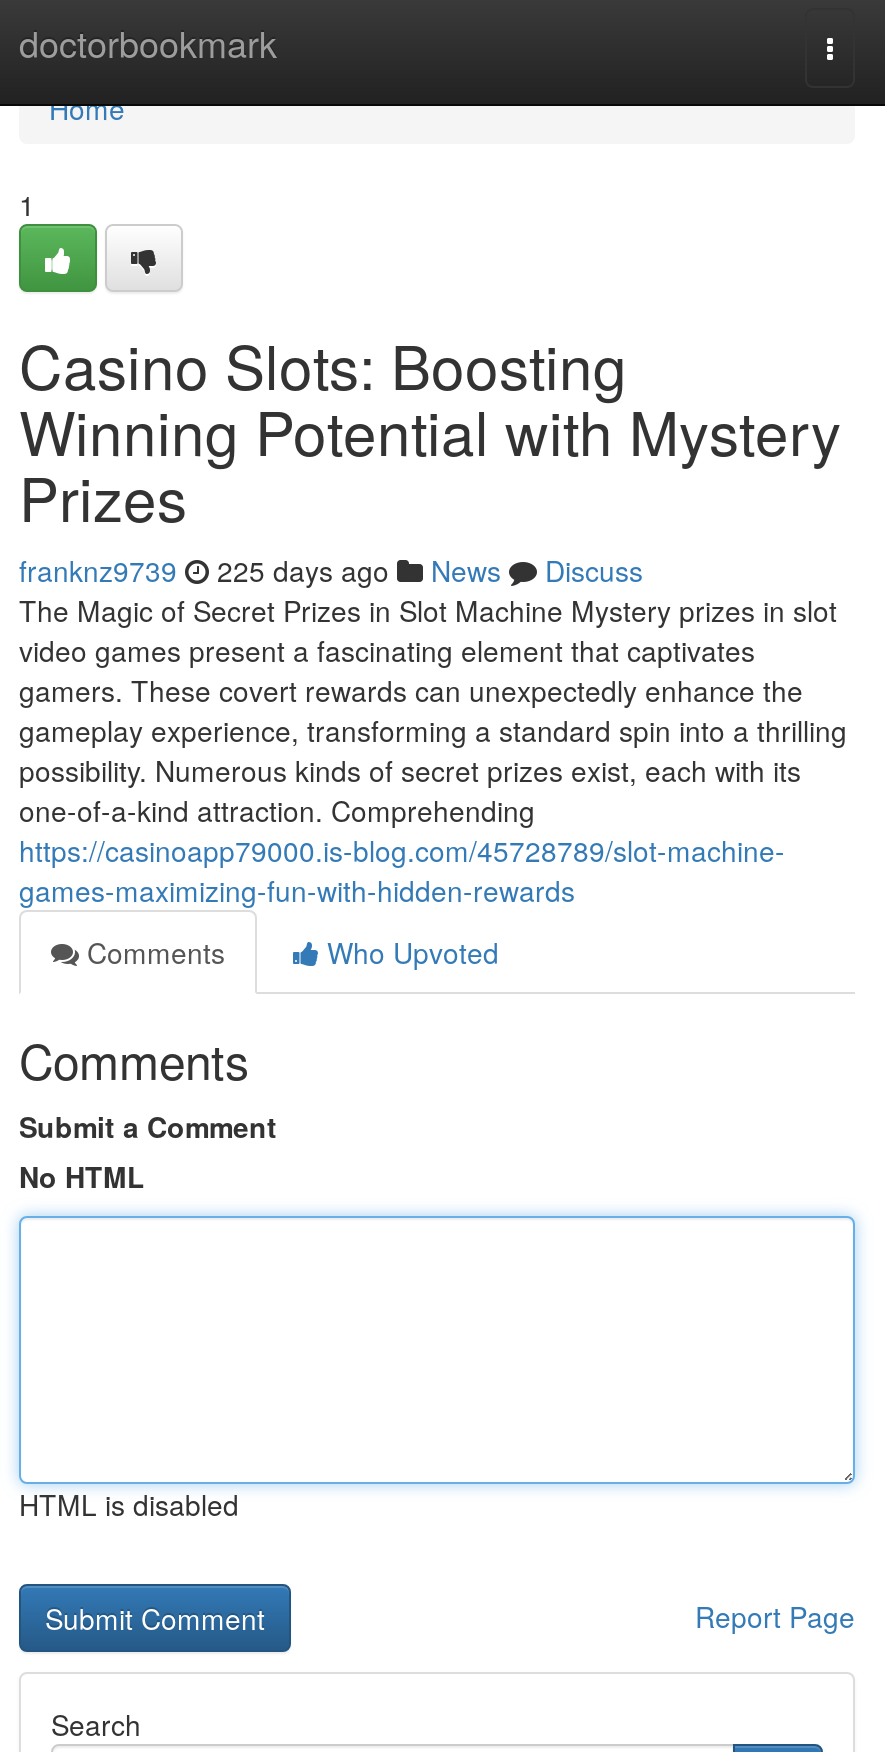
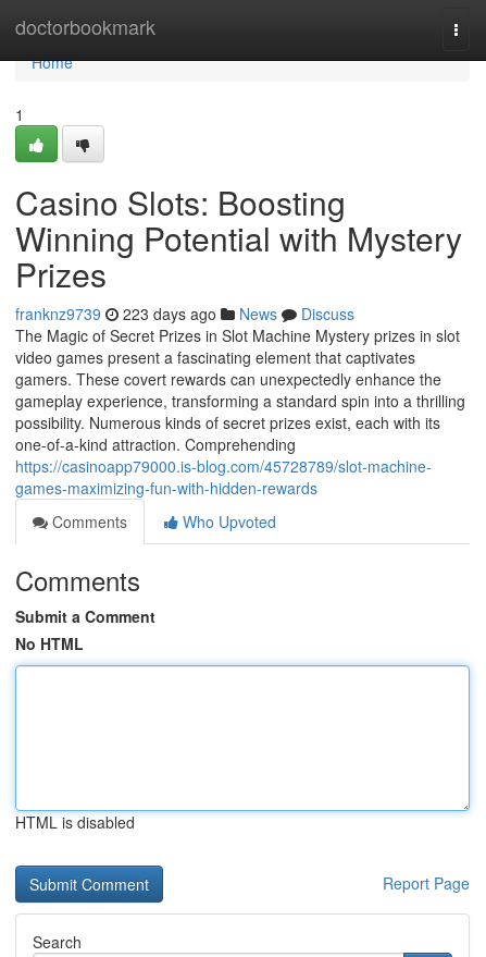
[19,550,643,590] franknz9739 225 days ago News Discuss -> [15,303,354,324] franknz9739 223 days ago News Discuss

